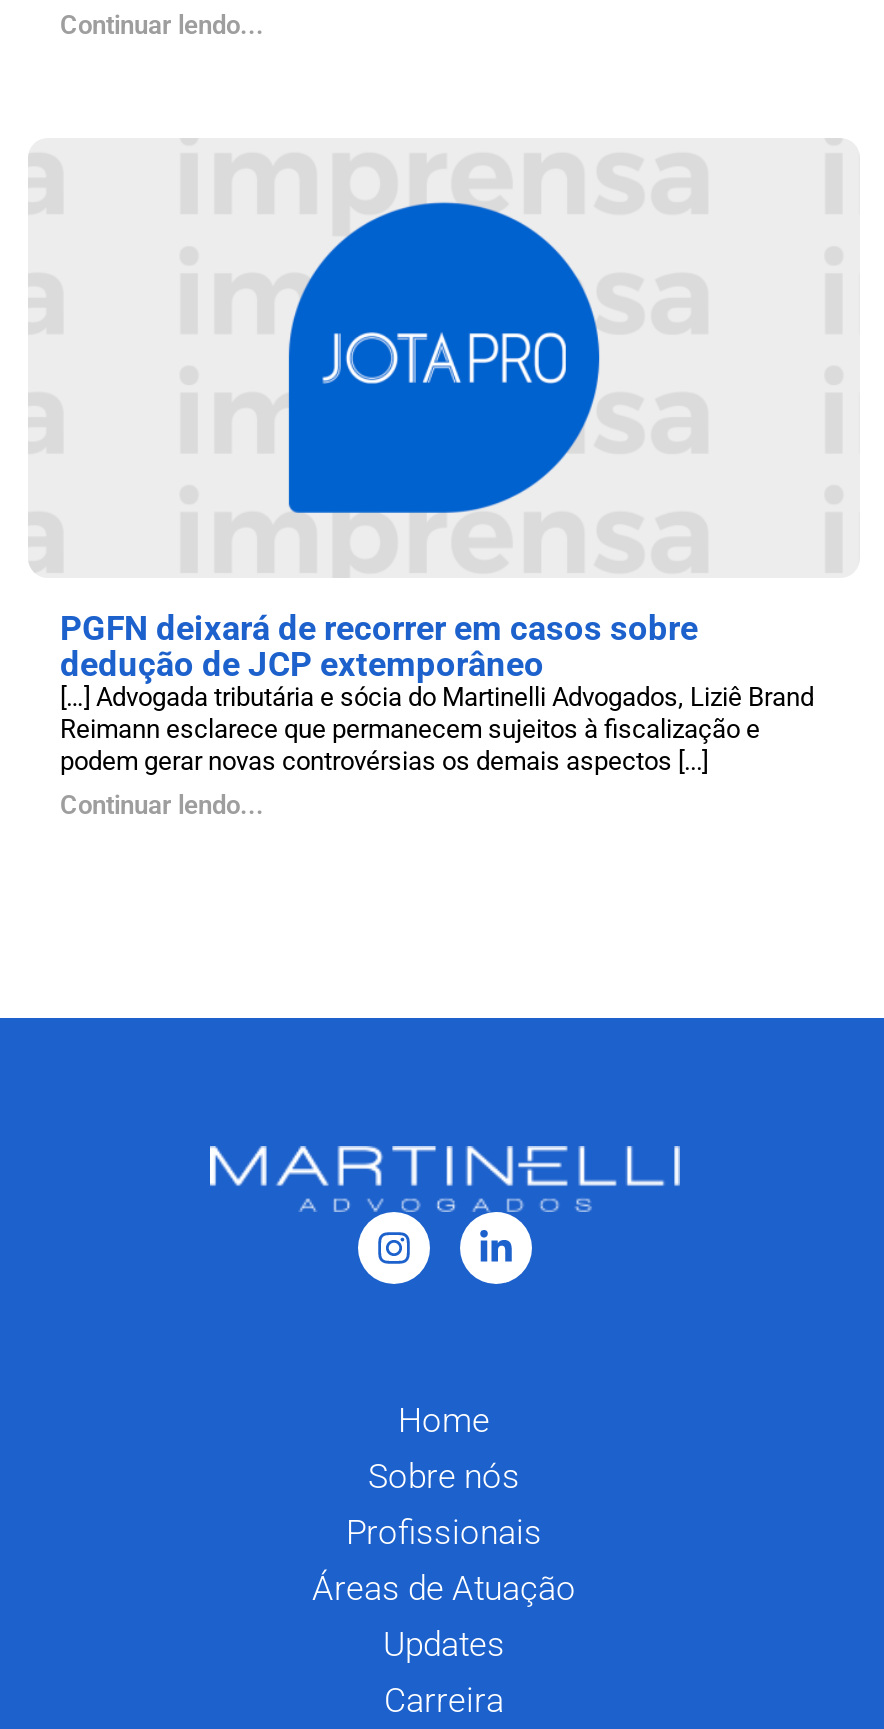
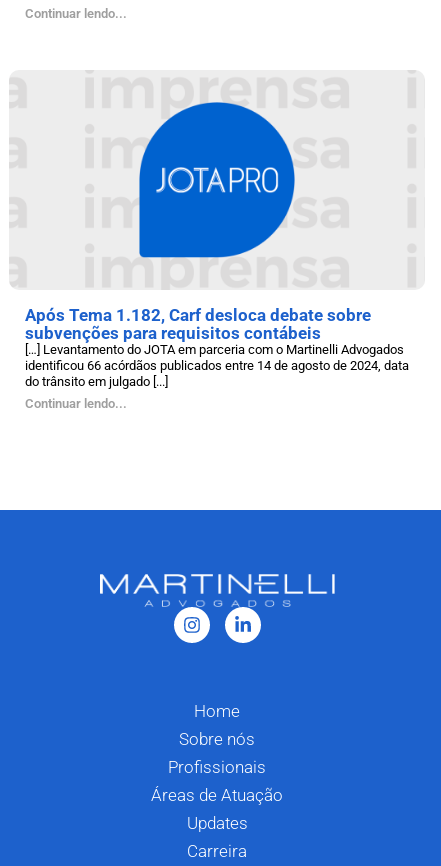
[60,607,814,775] PGFN deixará de recorrer em casos sobre | dedução de JCP extemporâneo | […] Advogada tributária e sócia do Martinelli Advogados, Liziê Brand | Reimann esclarece que permanecem sujeitos à fiscalização e | podem gerar novas controvérsias os demais aspectos [...] -> [25,305,409,389] Após Tema 1.182, Carf desloca debate sobre | subvenções para requisitos contábeis | […] Levantamento do JOTA em parceria com o Martinelli Advogados | identificou 66 acórdãos publicados entre 14 de agosto de 2024, data | do trânsito em julgado [...]

